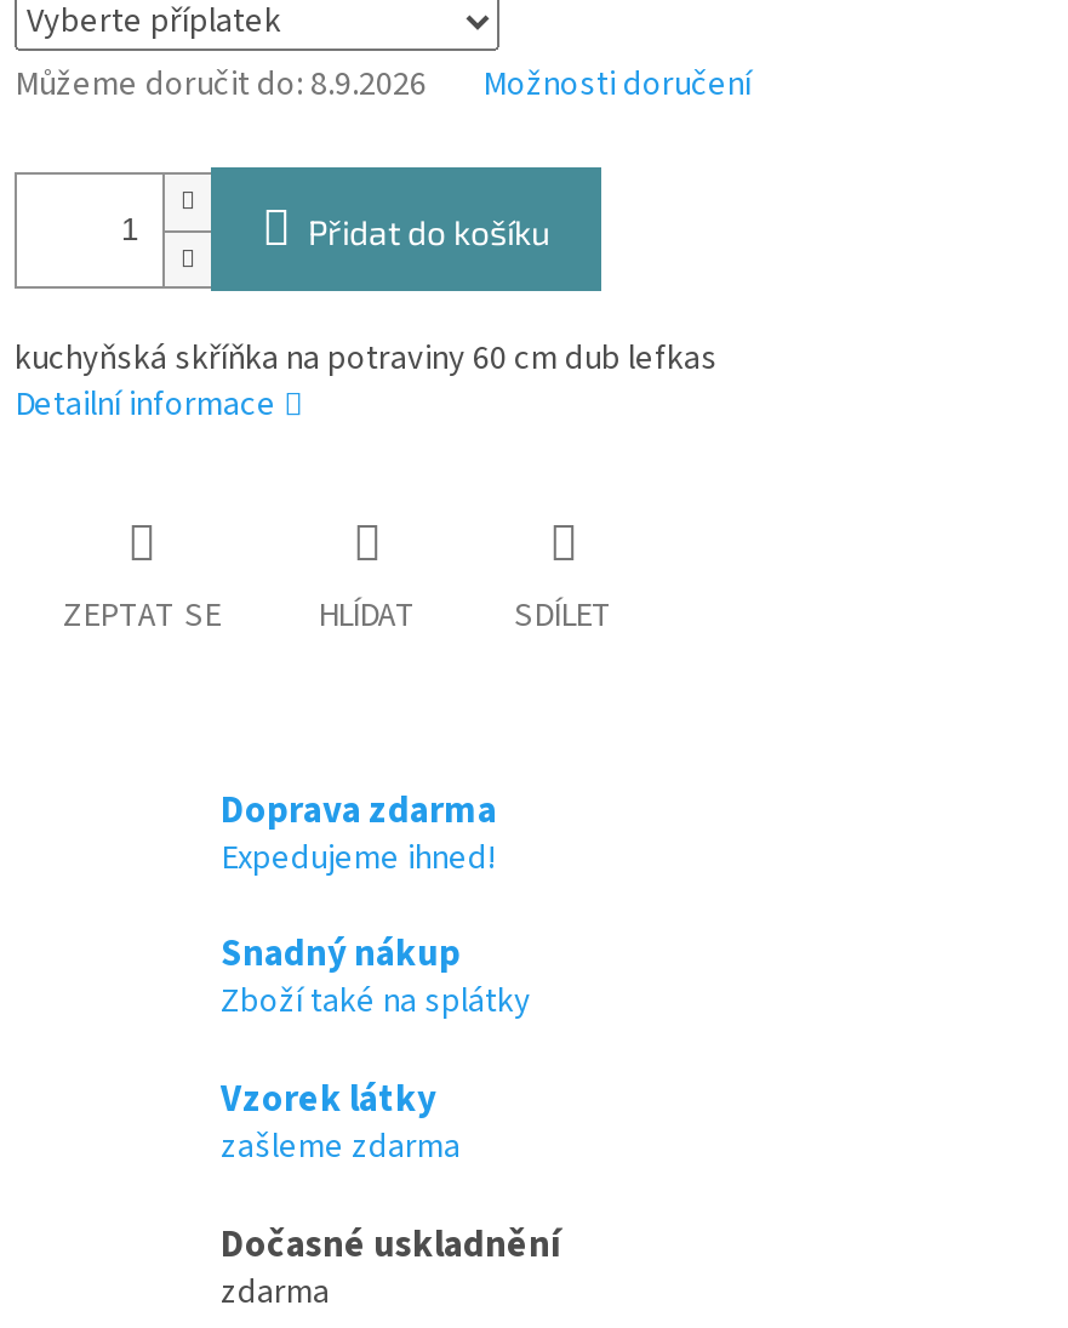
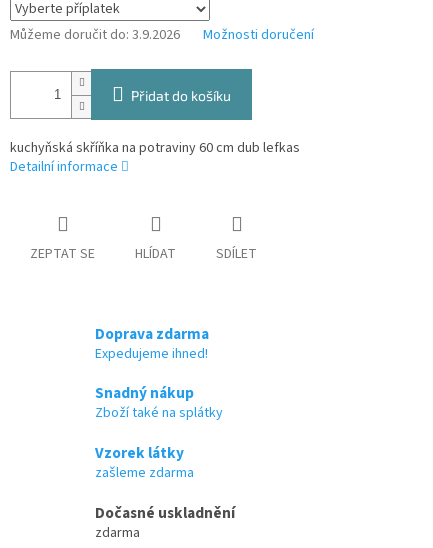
[15,62,427,110] Můžeme doručit do: 8.9.2026 -> [10,25,180,45] Můžeme doručit do: 3.9.2026

